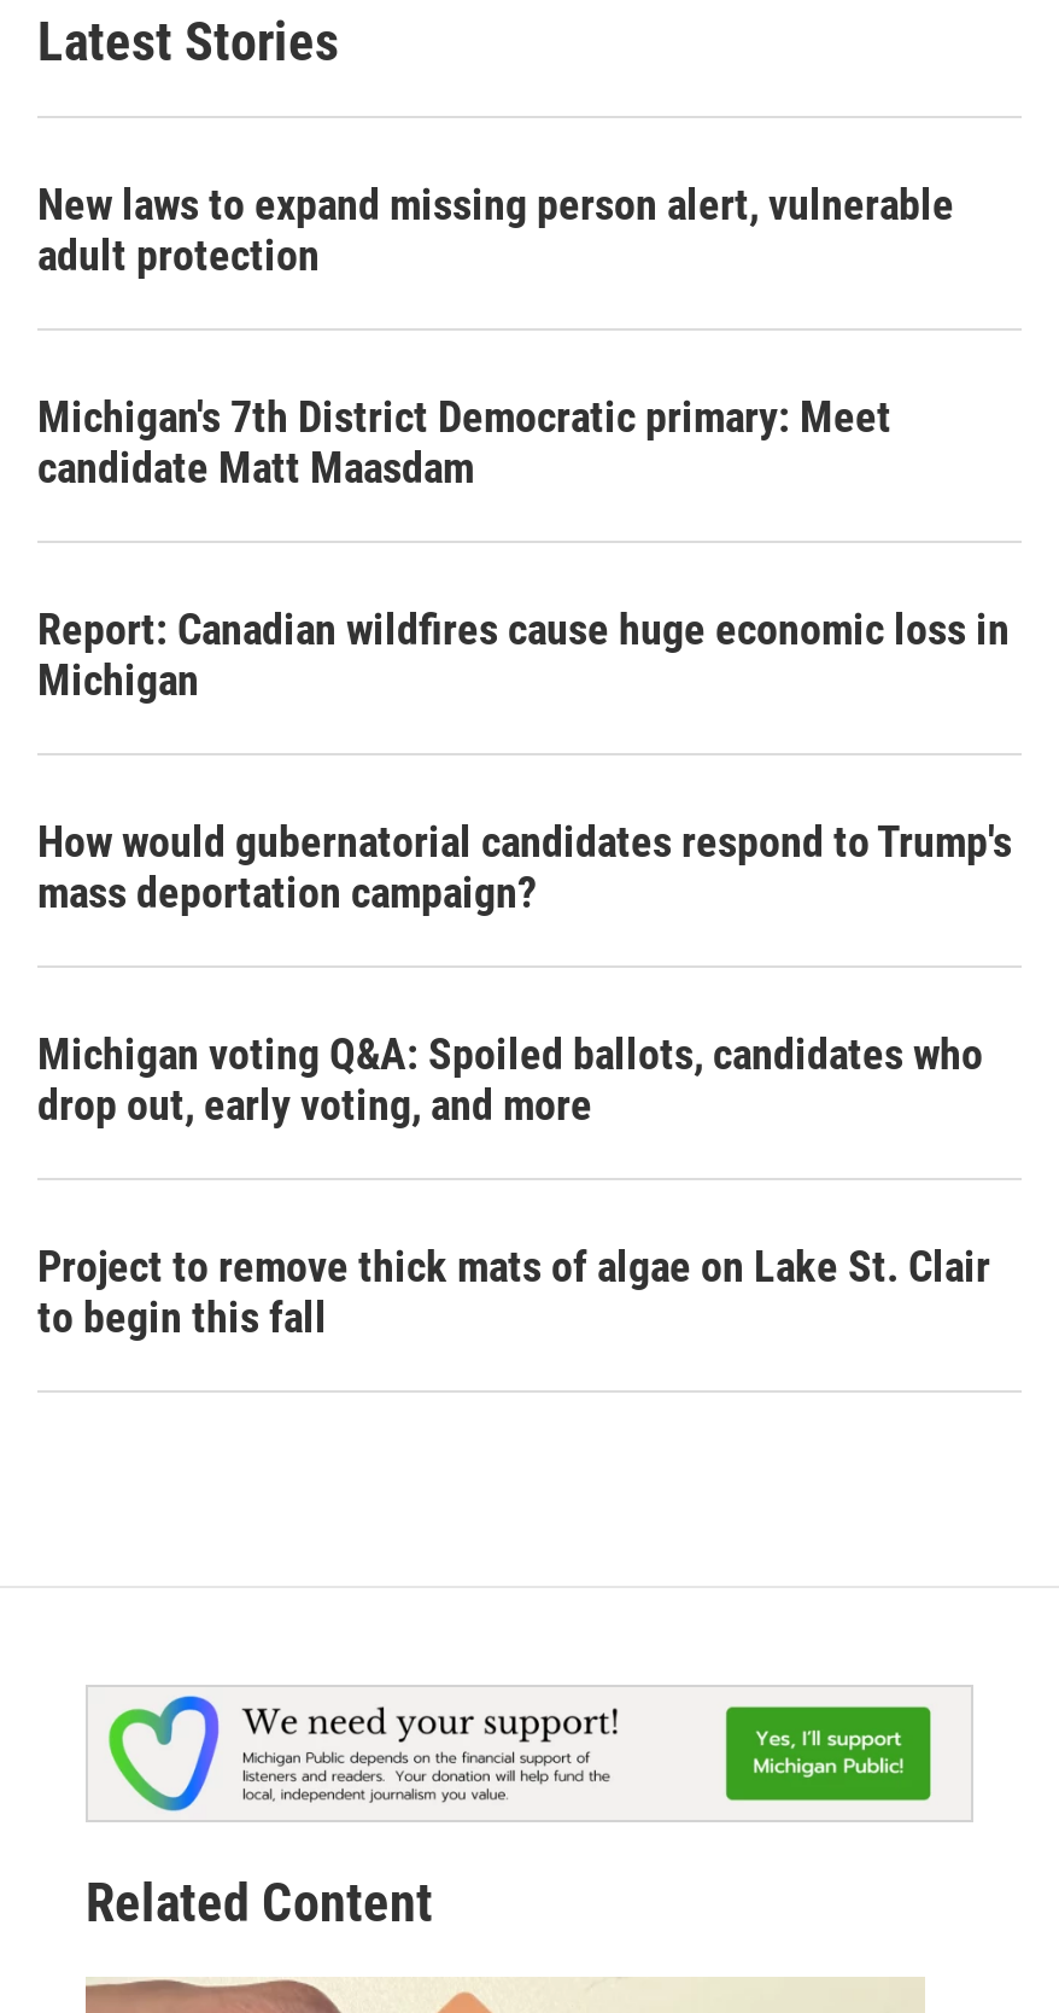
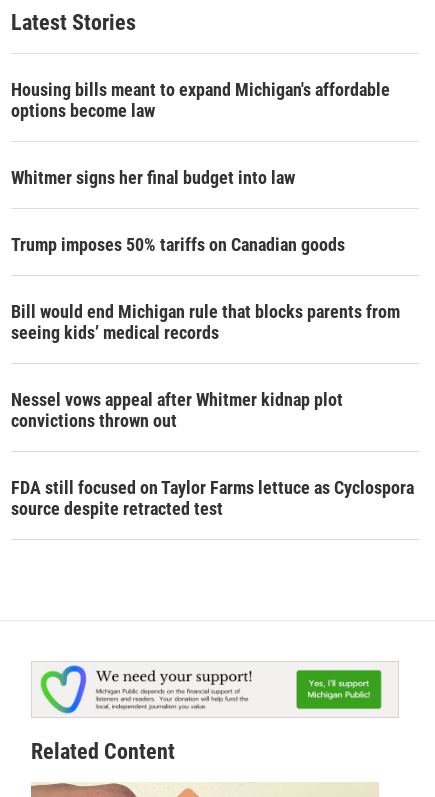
[37,179,954,281] New laws to expand missing person alert, vulnerable | adult protection -> [11,79,390,121] Housing bills meant to expand Michigan's affordable | options become law
[37,392,891,493] Michigan's 7th District Democratic primary: Meet | candidate Matt Maasdam -> [11,167,295,188] Whitmer signs her final budget into law
[37,604,1010,706] Report: Canadian wildfires cause huge economic loss in | Michigan -> [11,234,345,255] Trump imposes 50% tariffs on Canadian goods
[37,817,1012,918] How would gubernatorial candidates respond to Trump's | mass deportation campaign? -> [11,301,400,343] Bill would end Michigan rule that blocks parents from | seeing kids’ medical records
[37,1029,983,1130] Michigan voting Q&A: Spoiled ballots, candidates who | drop out, early voting, and more -> [11,389,343,431] Nessel vows appeal after Whitmer kidnap plot | convictions thrown out
[37,1241,990,1343] Project to remove thick mats of algae on Lake St. Clair | to begin this fall -> [11,477,414,519] FDA still focused on Taylor Farms lettuce as Cyclospora | source despite retracted test

